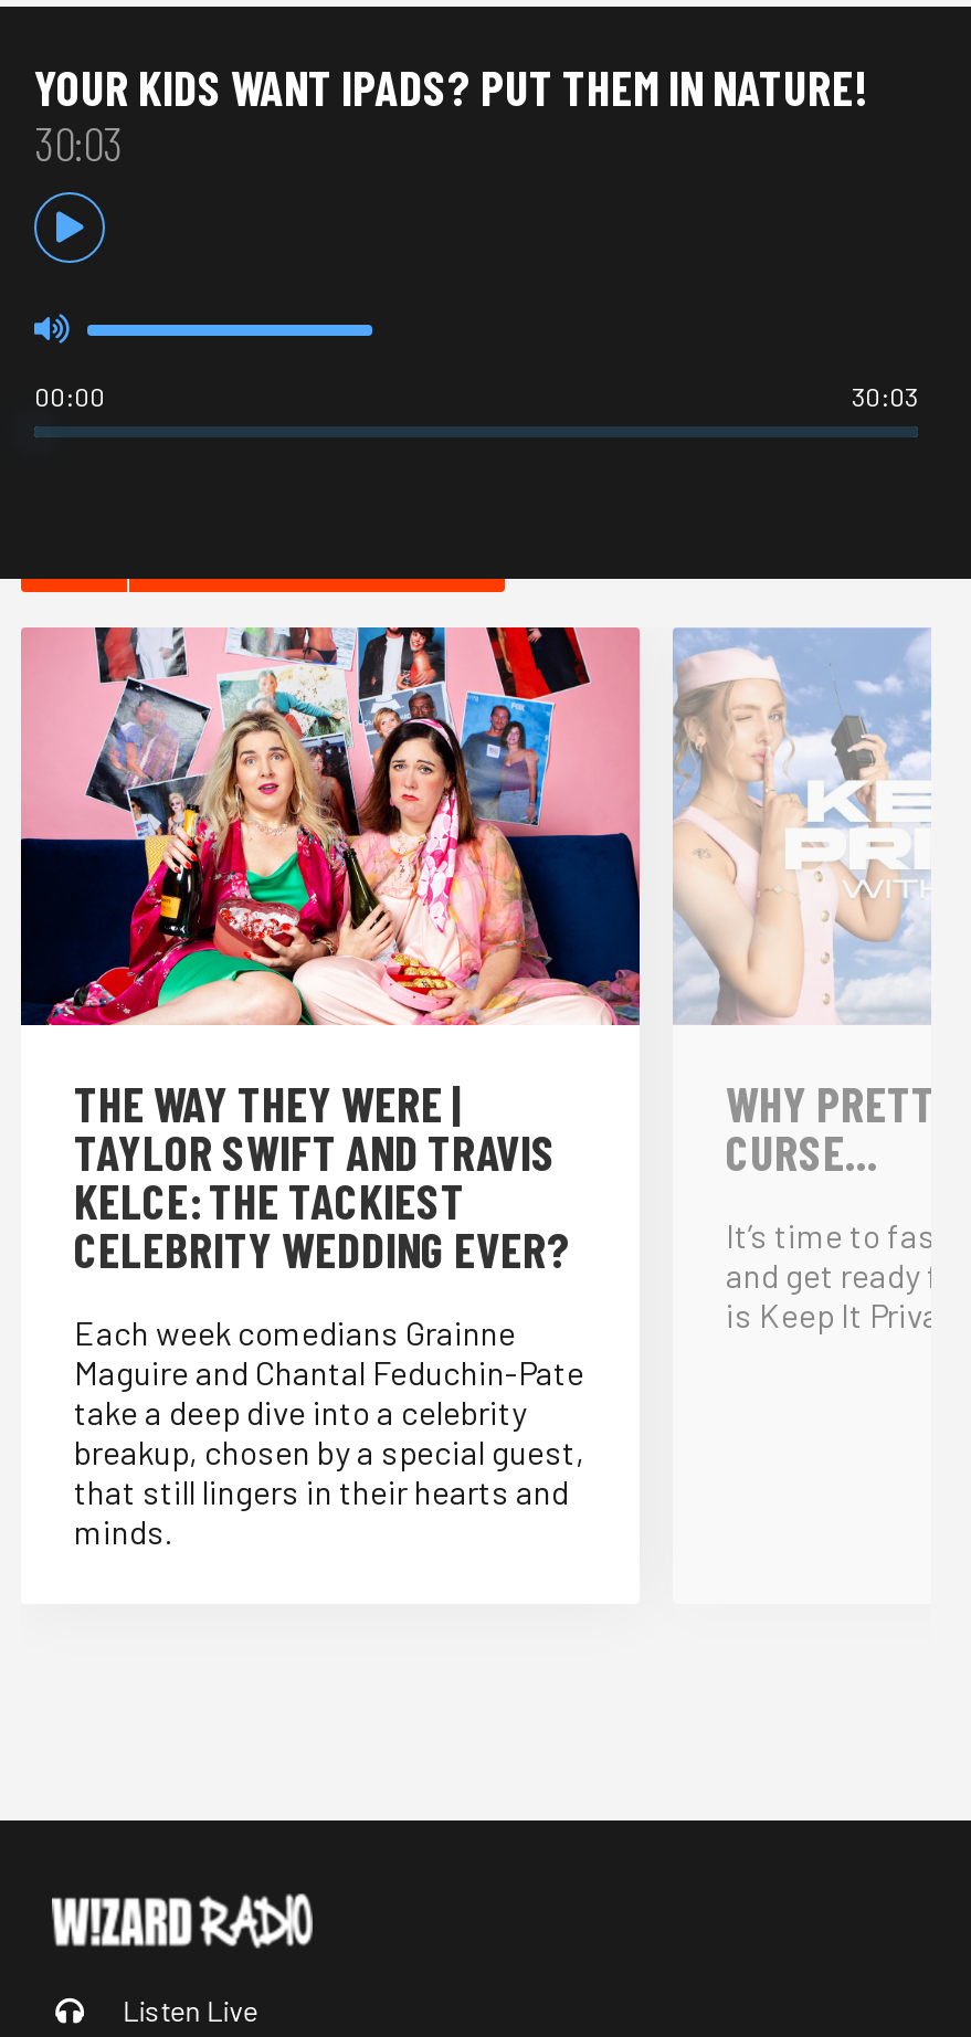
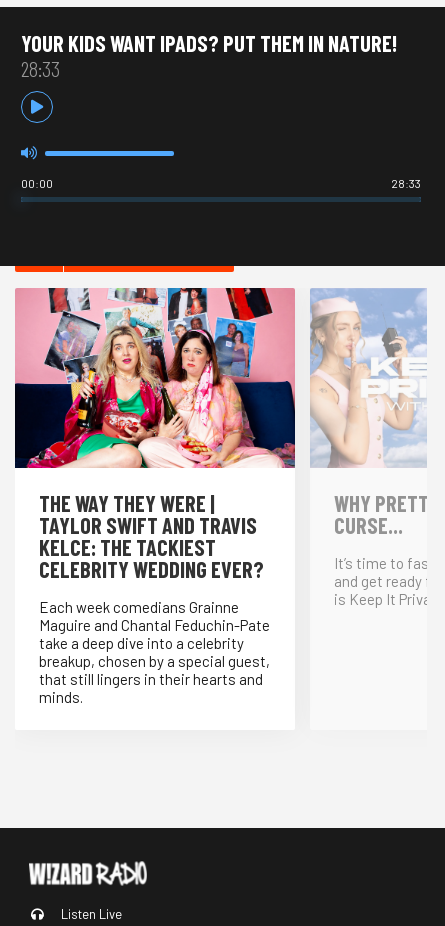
[34,113,123,170] 30:03 -> [21,55,60,81] 28:33
[852,380,918,411] 30:03 -> [391,176,421,190] 28:33

